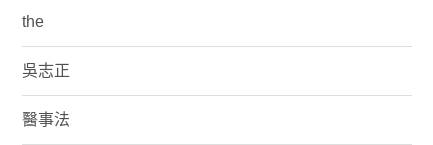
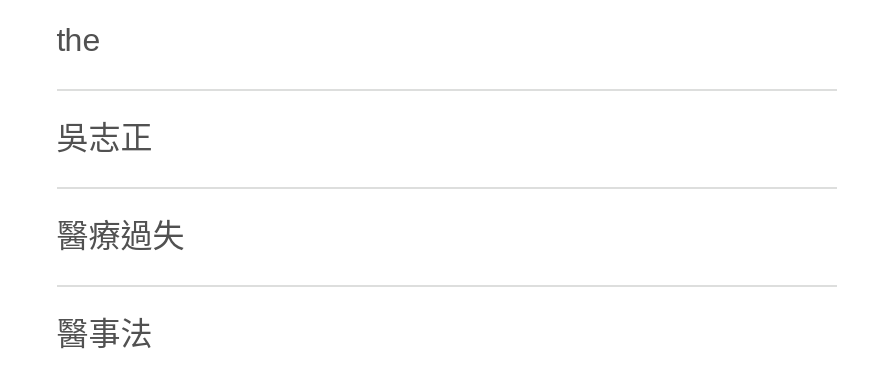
none -> [57,218,185,252] 醫療過失

